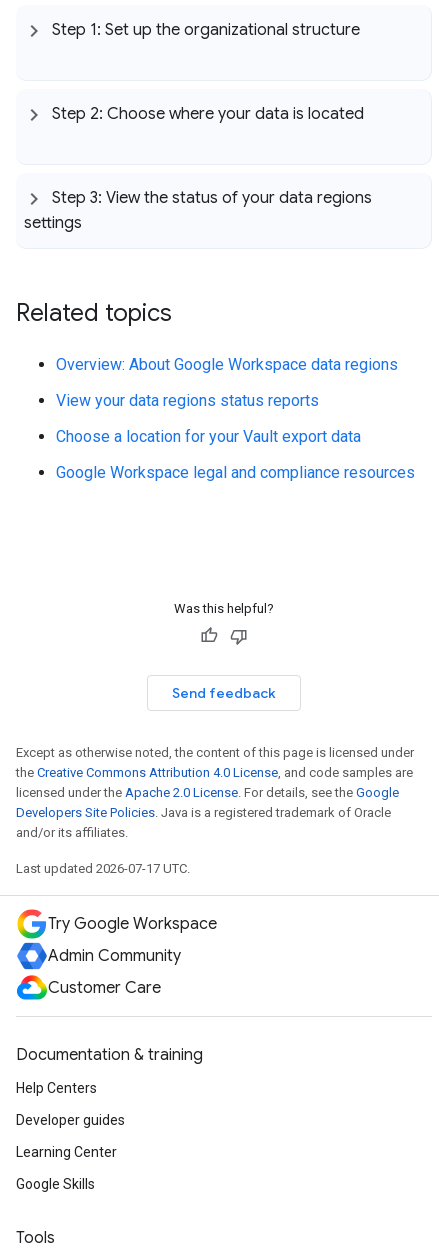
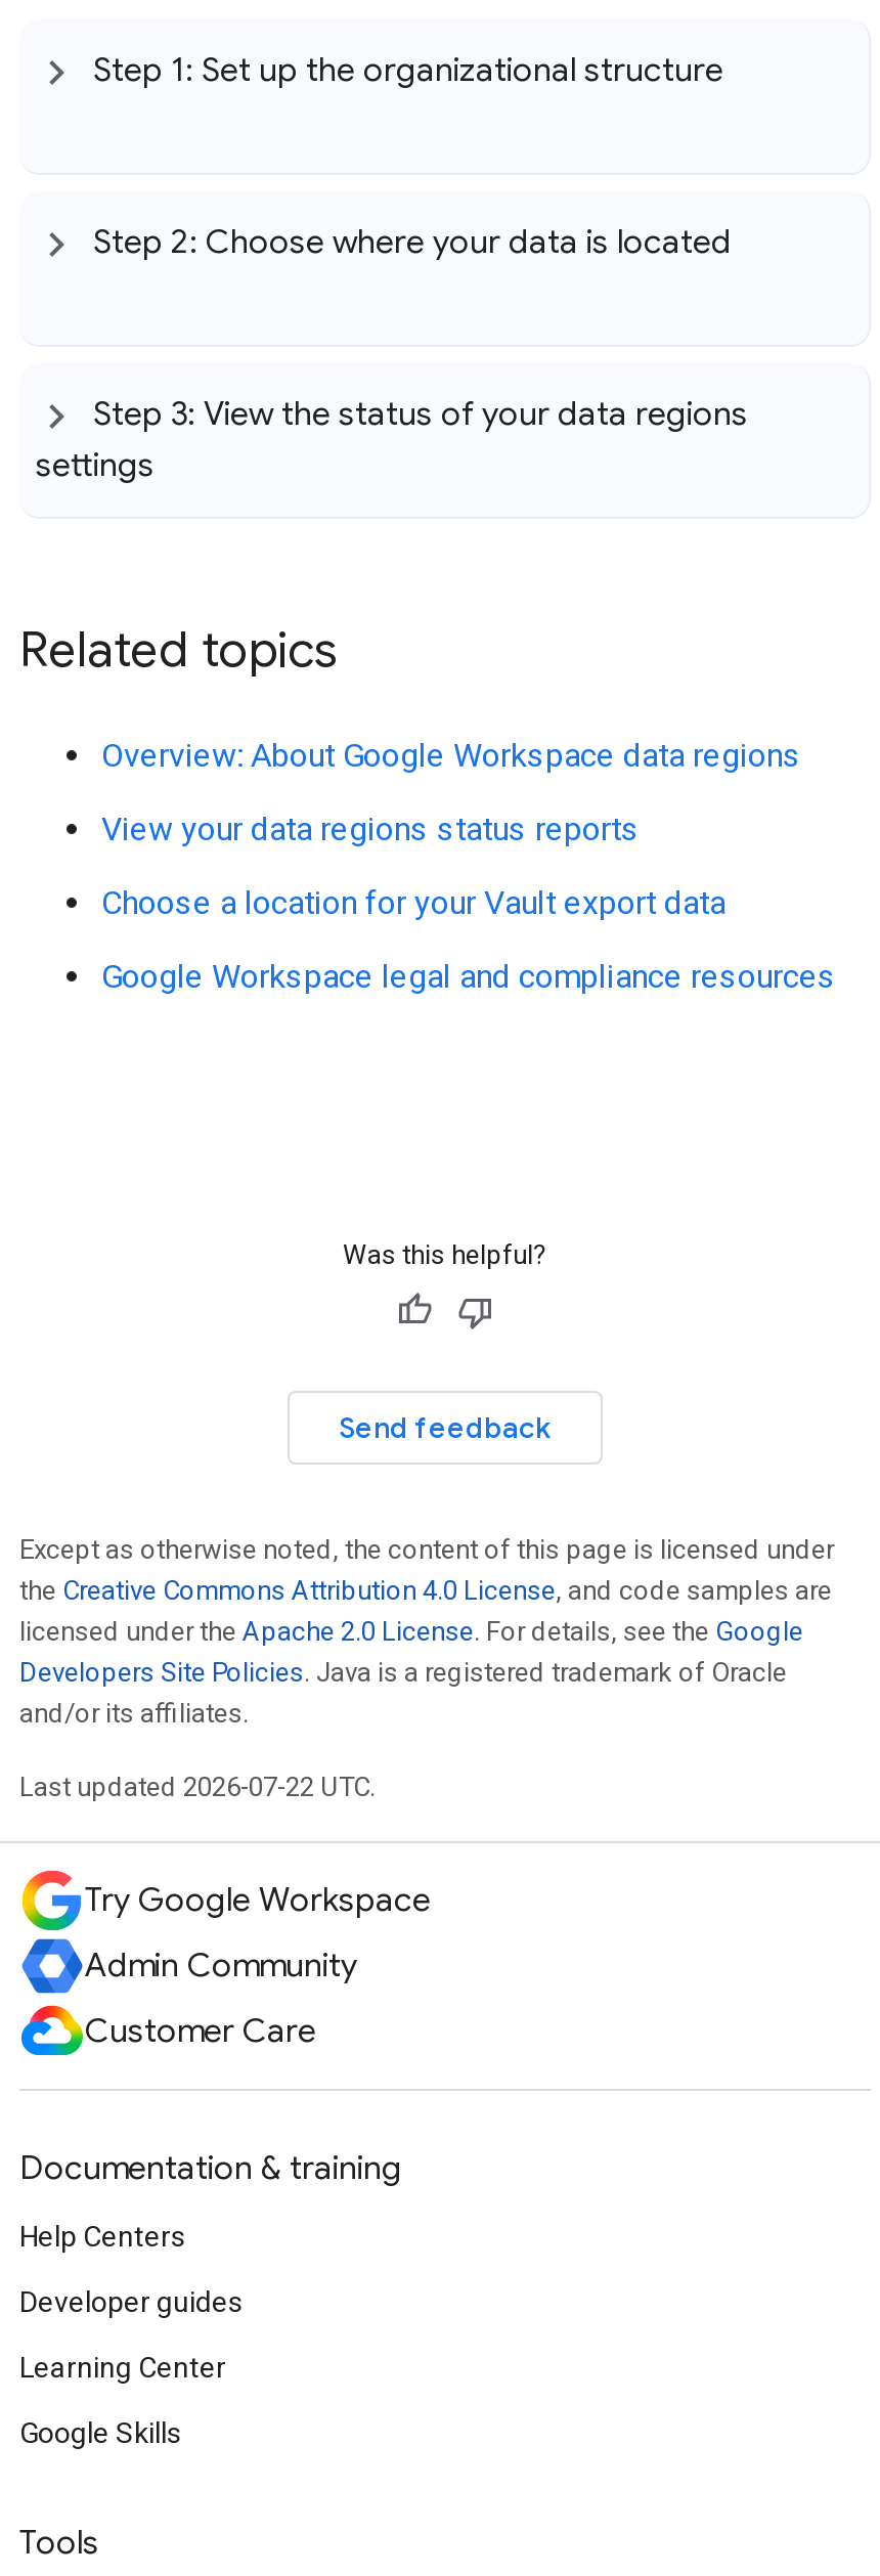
[16,861,190,876] Last updated 2026-07-17 UTC. -> [19,1771,376,1802] Last updated 2026-07-22 UTC.

